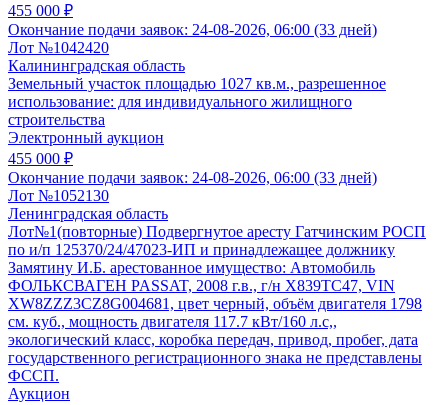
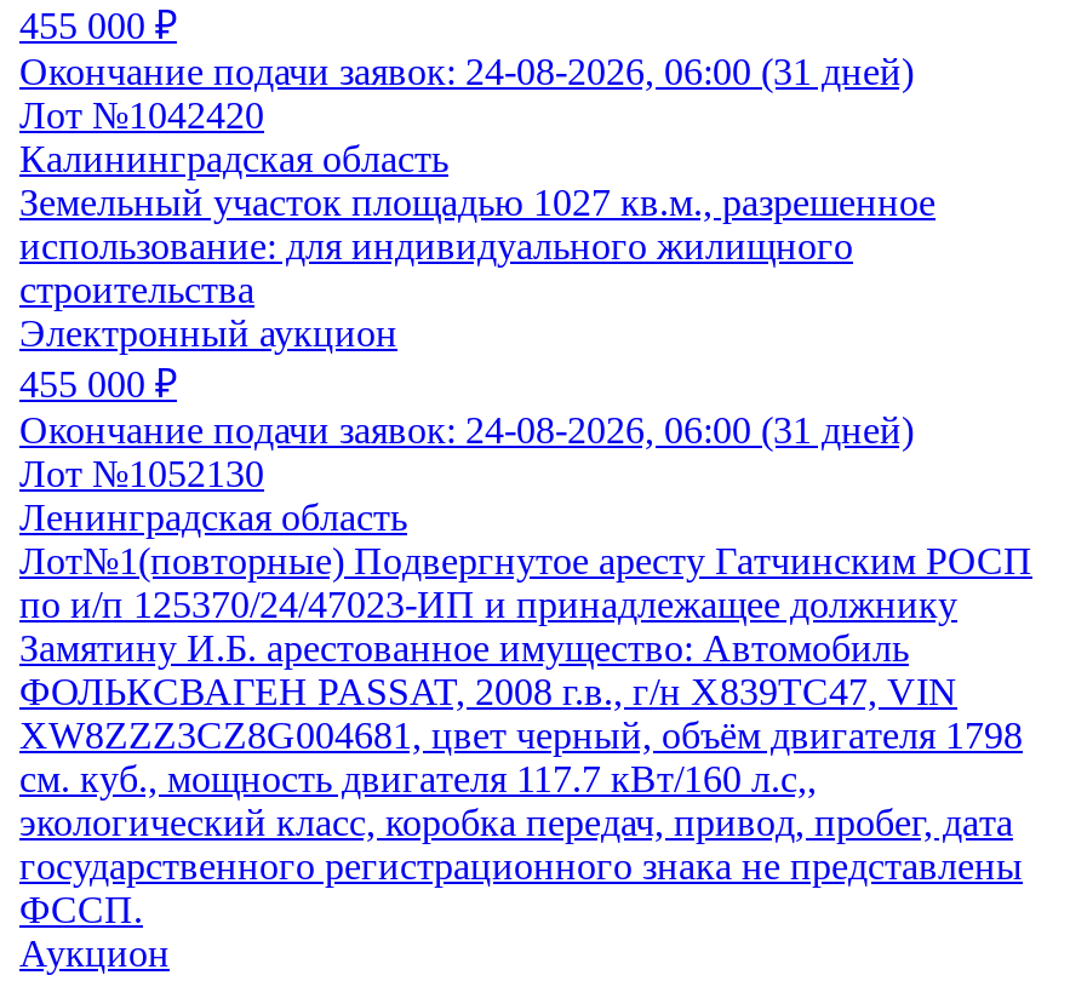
[8,21,377,38] Окончание подачи заявок: 24-08-2026, 06:00 (33 дней) -> [19,51,914,92] Окончание подачи заявок: 24-08-2026, 06:00 (31 дней)
[8,169,377,186] Окончание подачи заявок: 24-08-2026, 06:00 (33 дней) -> [19,410,914,451] Окончание подачи заявок: 24-08-2026, 06:00 (31 дней)

